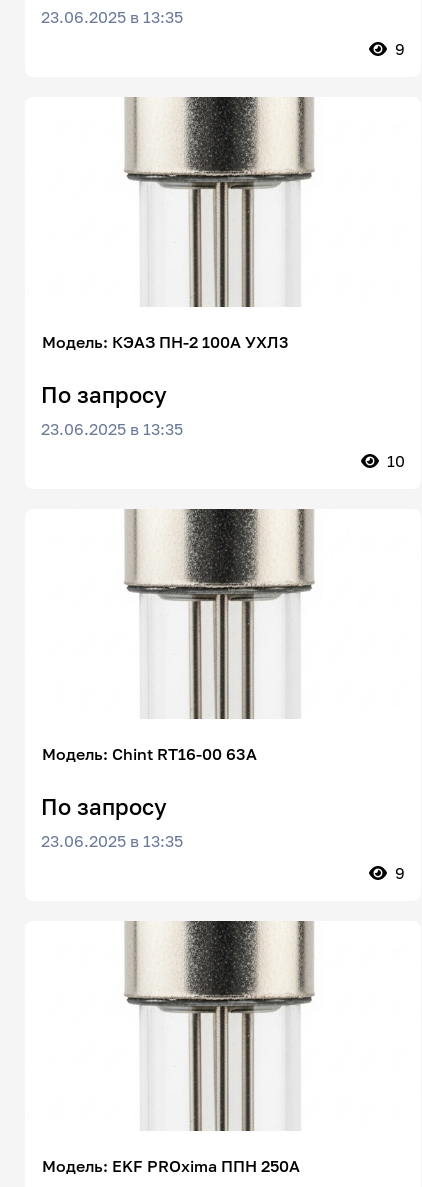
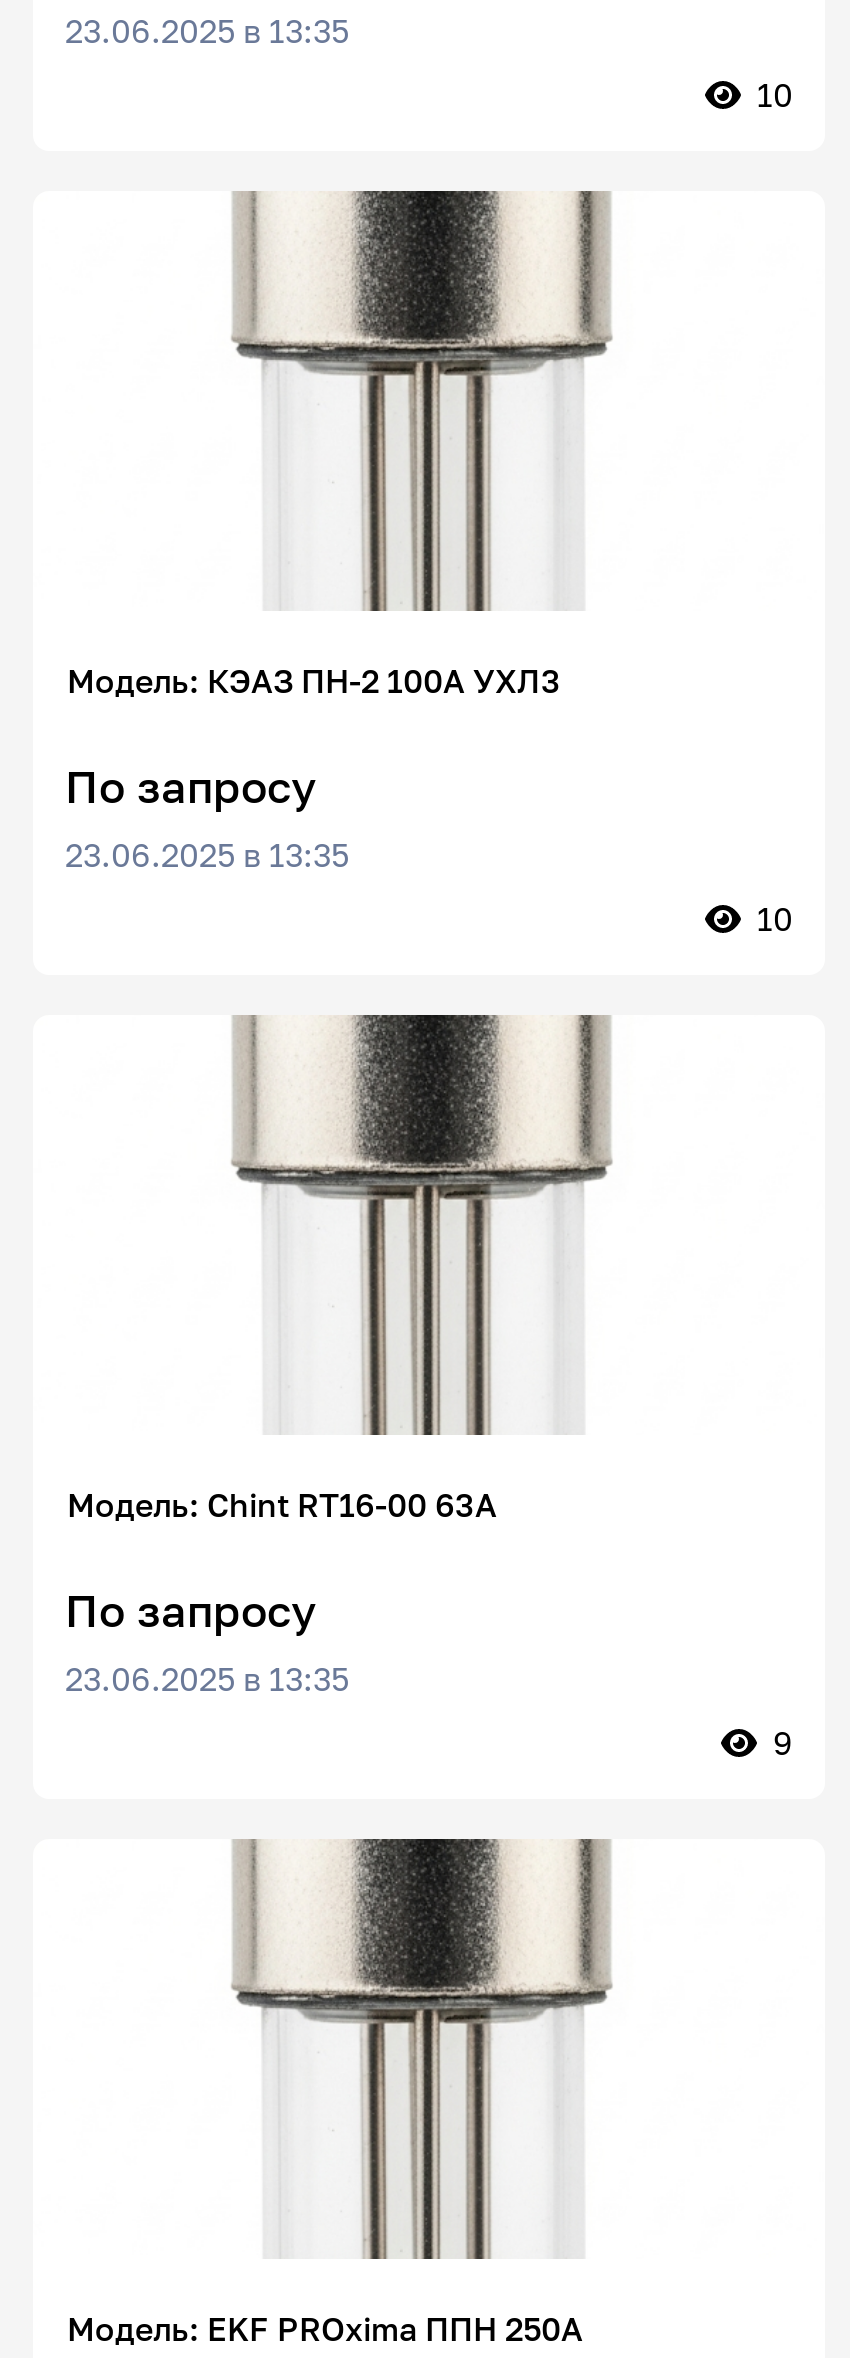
[387,39,405,59] 9 -> [741,75,793,115] 10

